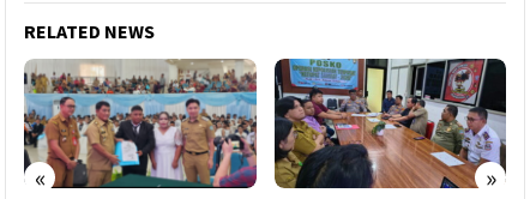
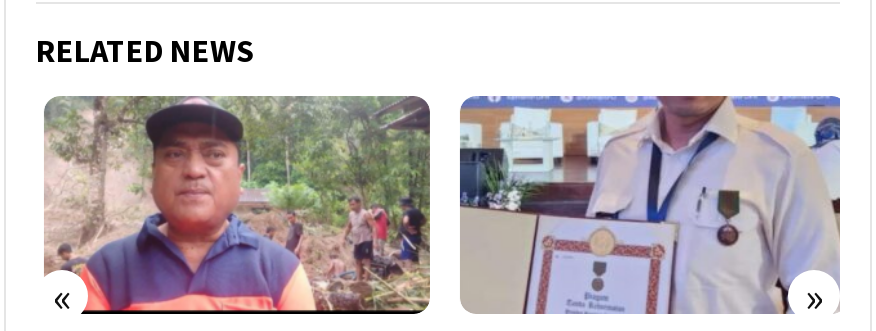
[23,59,260,189] [image] -> [36,96,432,316] [image]
[273,58,507,189] [image] -> [454,94,842,314] [image]

